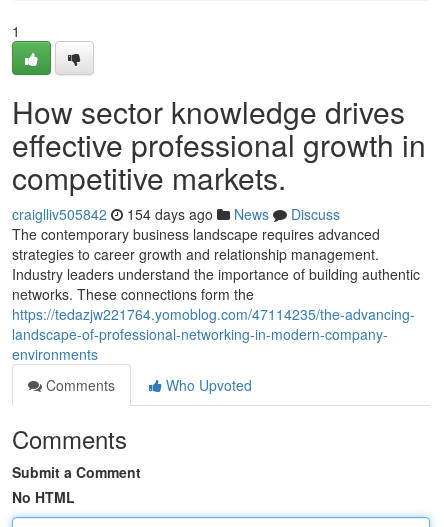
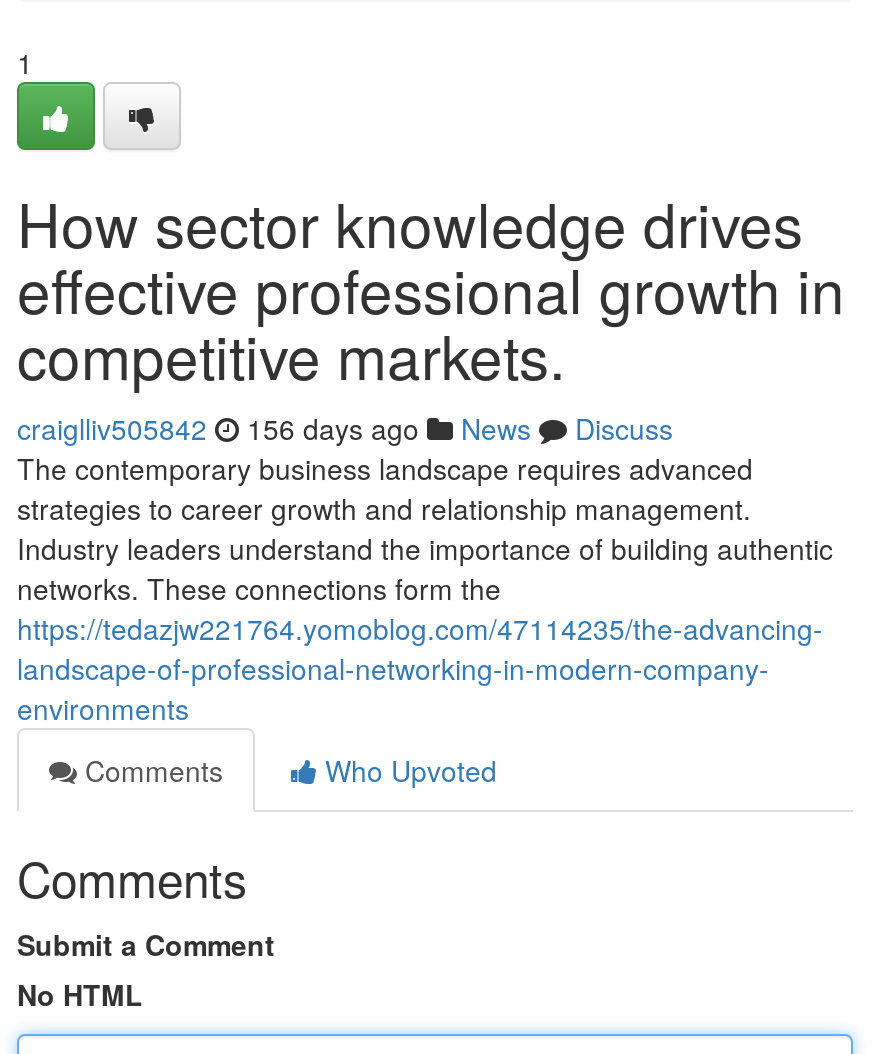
[12,204,340,224] craiglliv505842 154 days ago News Discuss -> [17,408,673,448] craiglliv505842 156 days ago News Discuss

